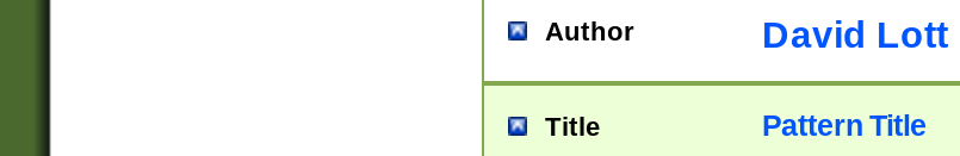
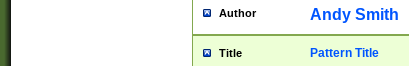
[762,15,948,55] David Lott -> [309,6,398,23] Andy Smith

